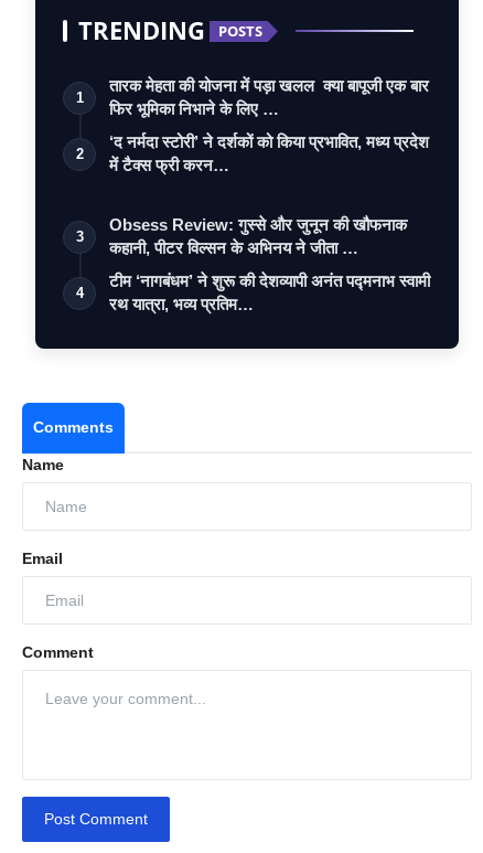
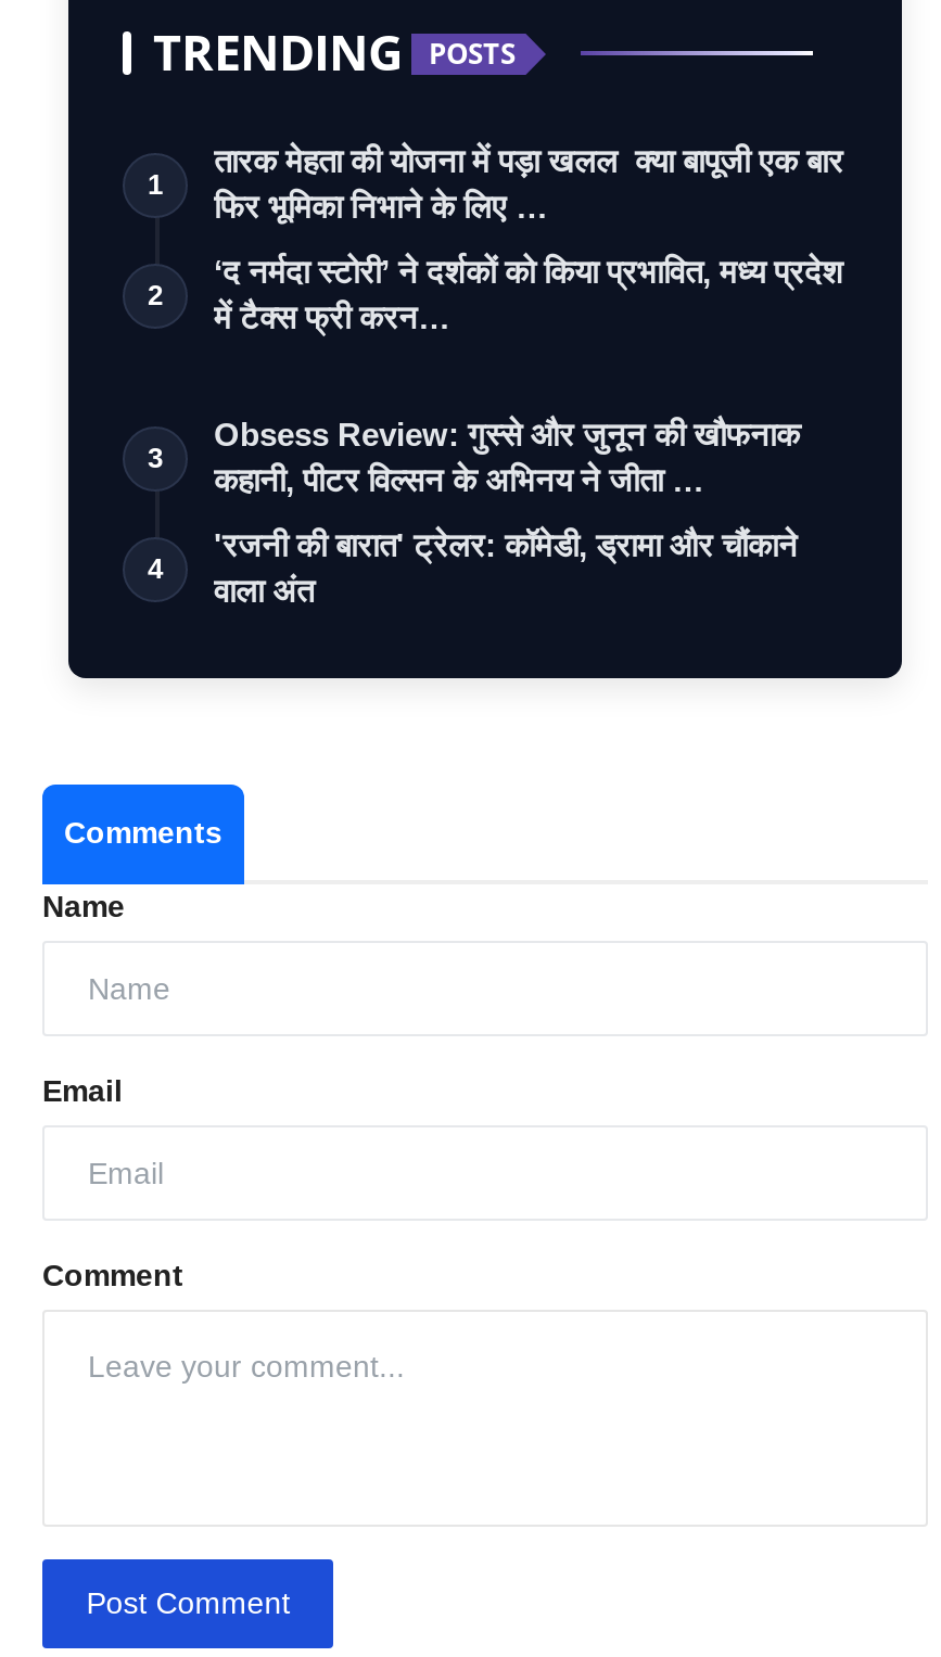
[109,272,430,314] टीम ‘नागबंधम’ ने शुरू की देशव्यापी अनंत पद्मनाभ स्वामी | रथ यात्रा, भव्य प्रतिम… -> [214,527,798,610] 'रजनी की बारात' ट्रेलर: कॉमेडी, ड्रामा और चौंकाने | वाला अंत

